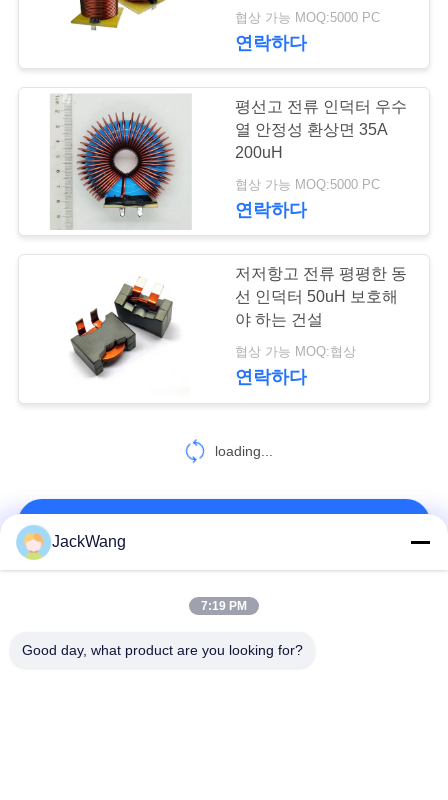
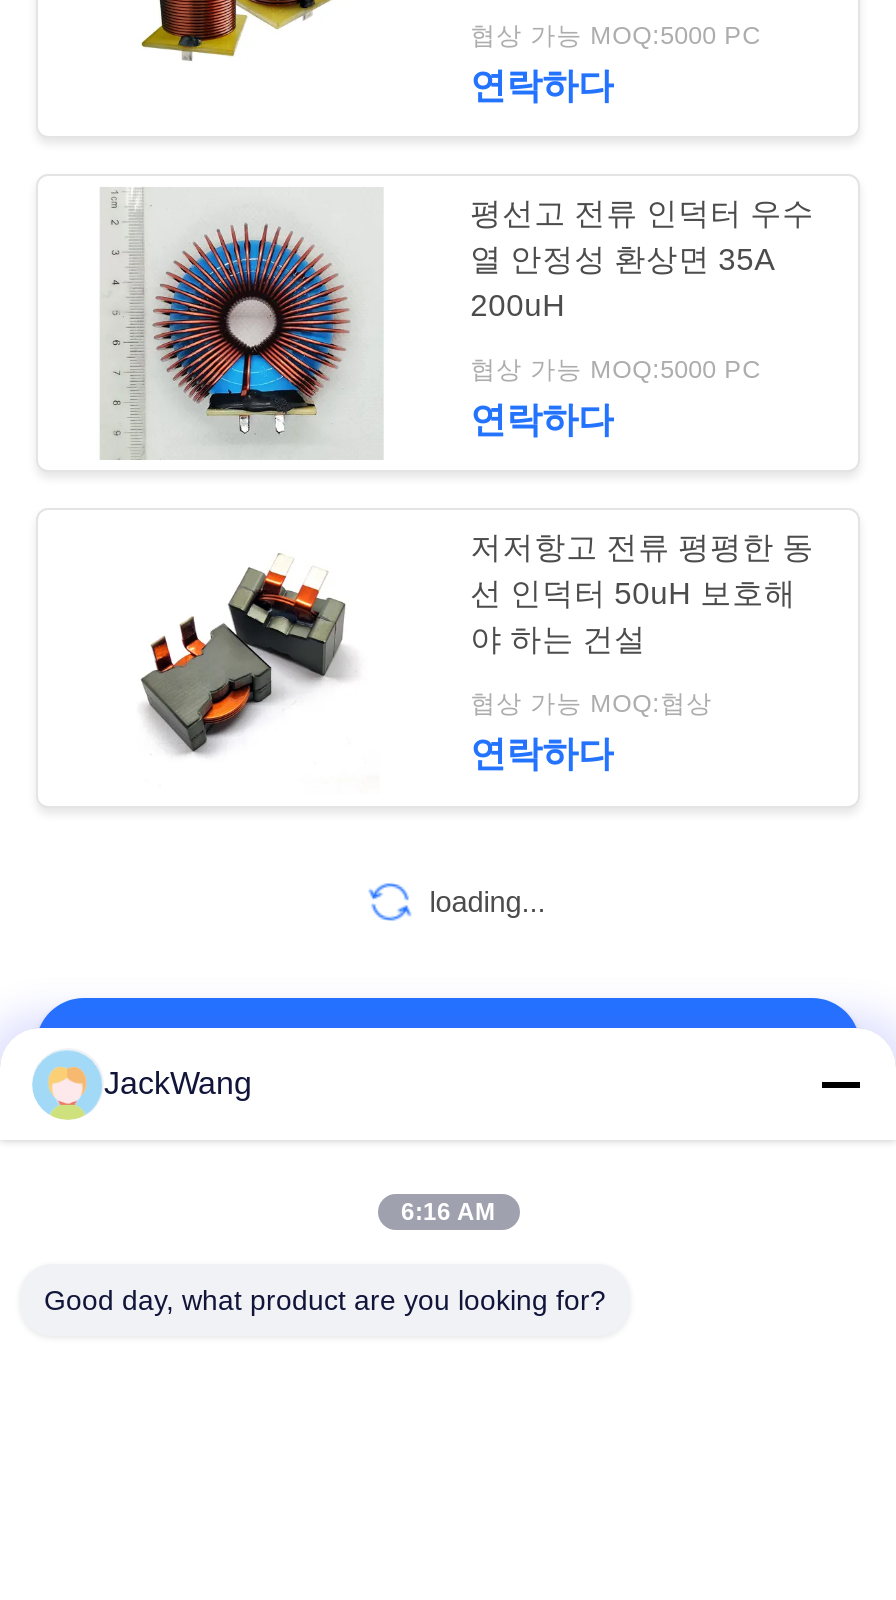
[201,599,247,613] 7:19 PM -> [401,1198,495,1226] 6:16 AM

